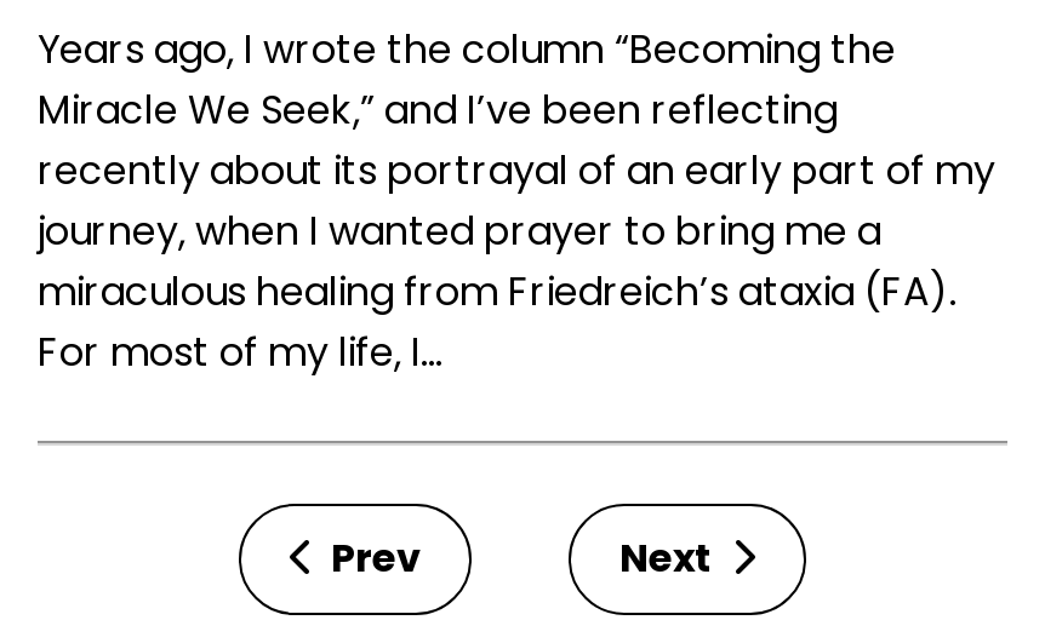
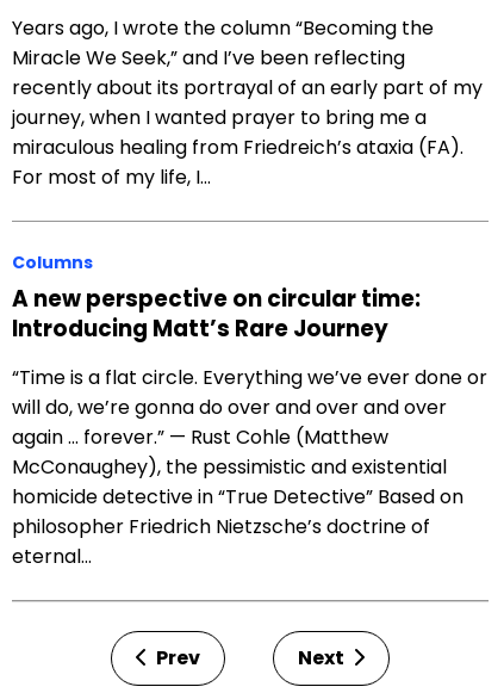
none -> [12,250,487,570] Columns | A new perspective on circular time: | Introducing Matt’s Rare Journey | “Time is a flat circle. Everything we’ve ever done or | will do, we’re gonna do over and over and over | again … forever.” — Rust Cohle (Matthew | McConaughey), the pessimistic and existential | homicide detective in “True Detective” Based on | philosopher Friedrich Nietzsche’s doctrine of | eternal…

